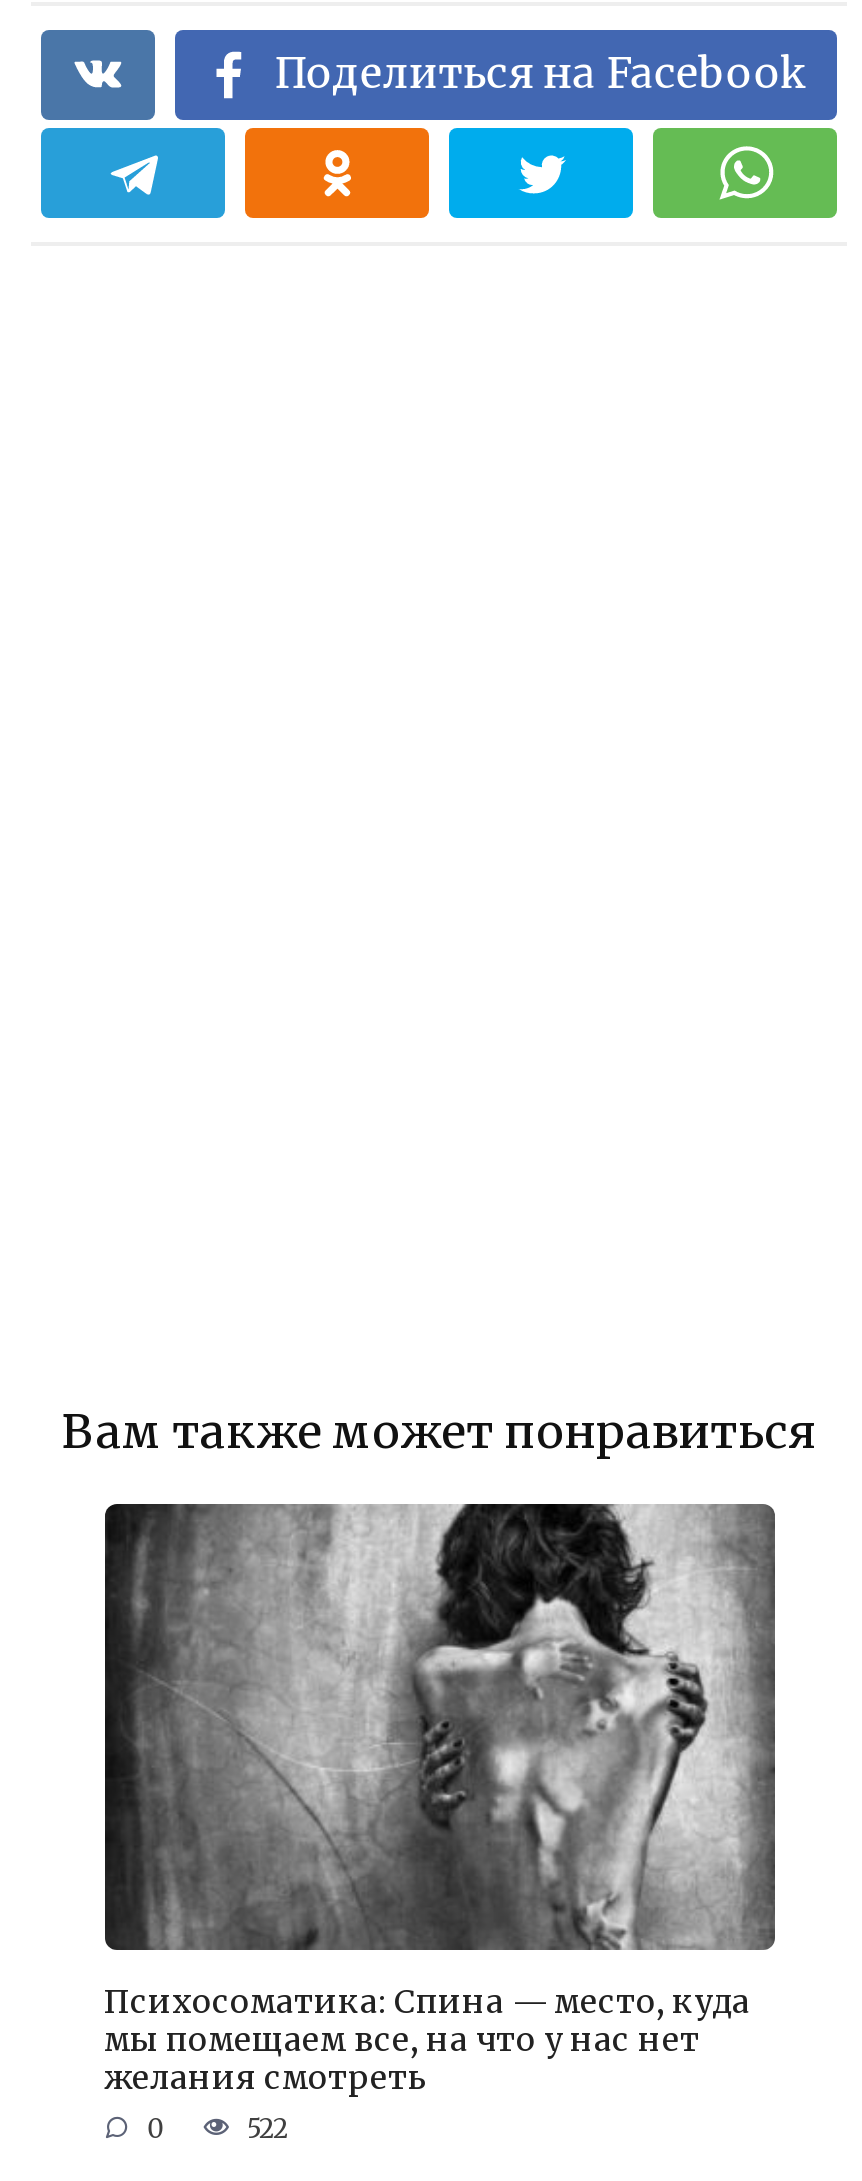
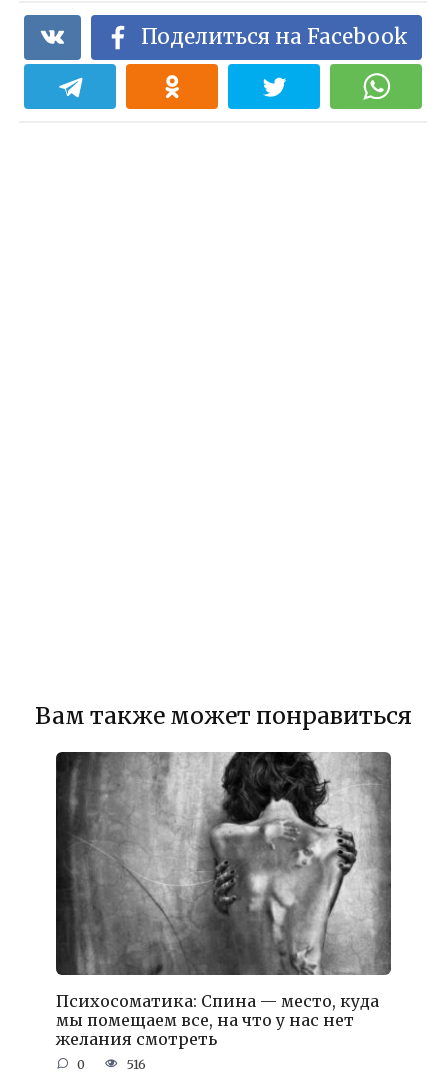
[247,2112,287,2144] 522 -> [127,1056,146,1072] 516

